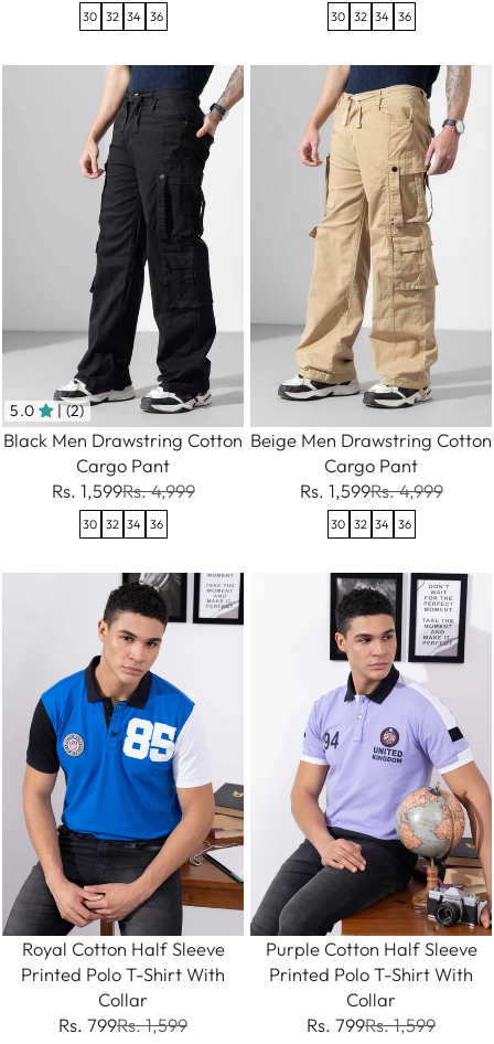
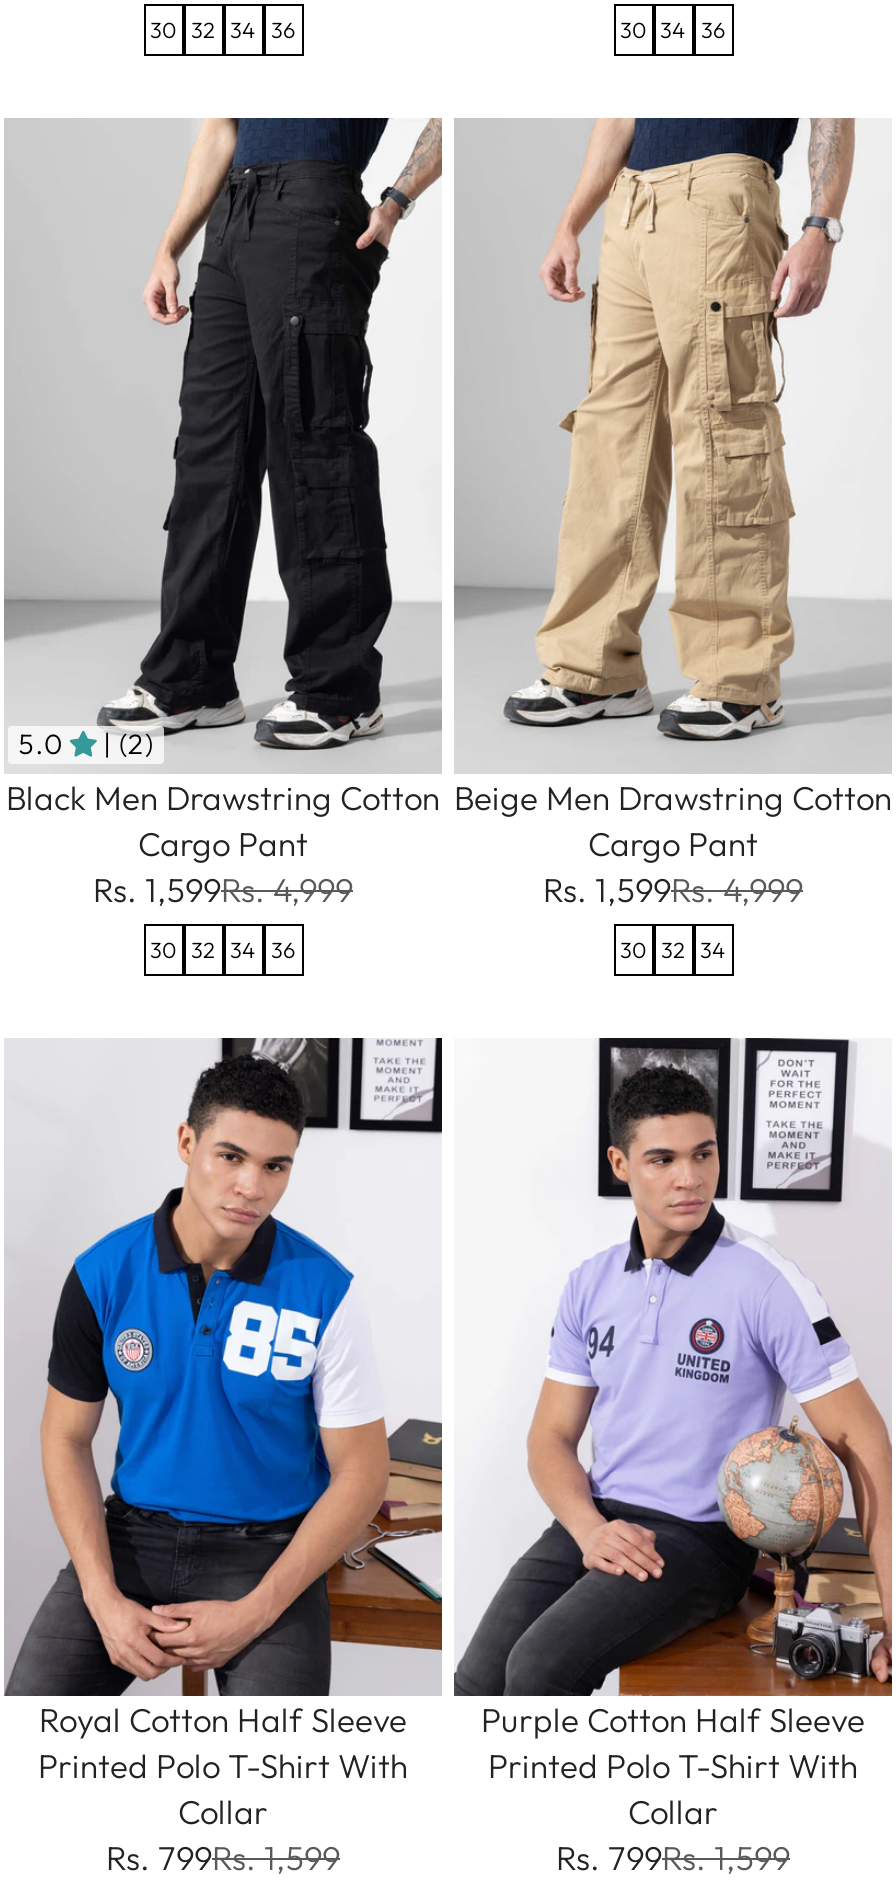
[331,8,411,24] 30 32 34 36 -> [620,15,725,43] 30 34 36
[331,516,411,532] 30 32 34 36 -> [620,936,726,964] 30 32 34

